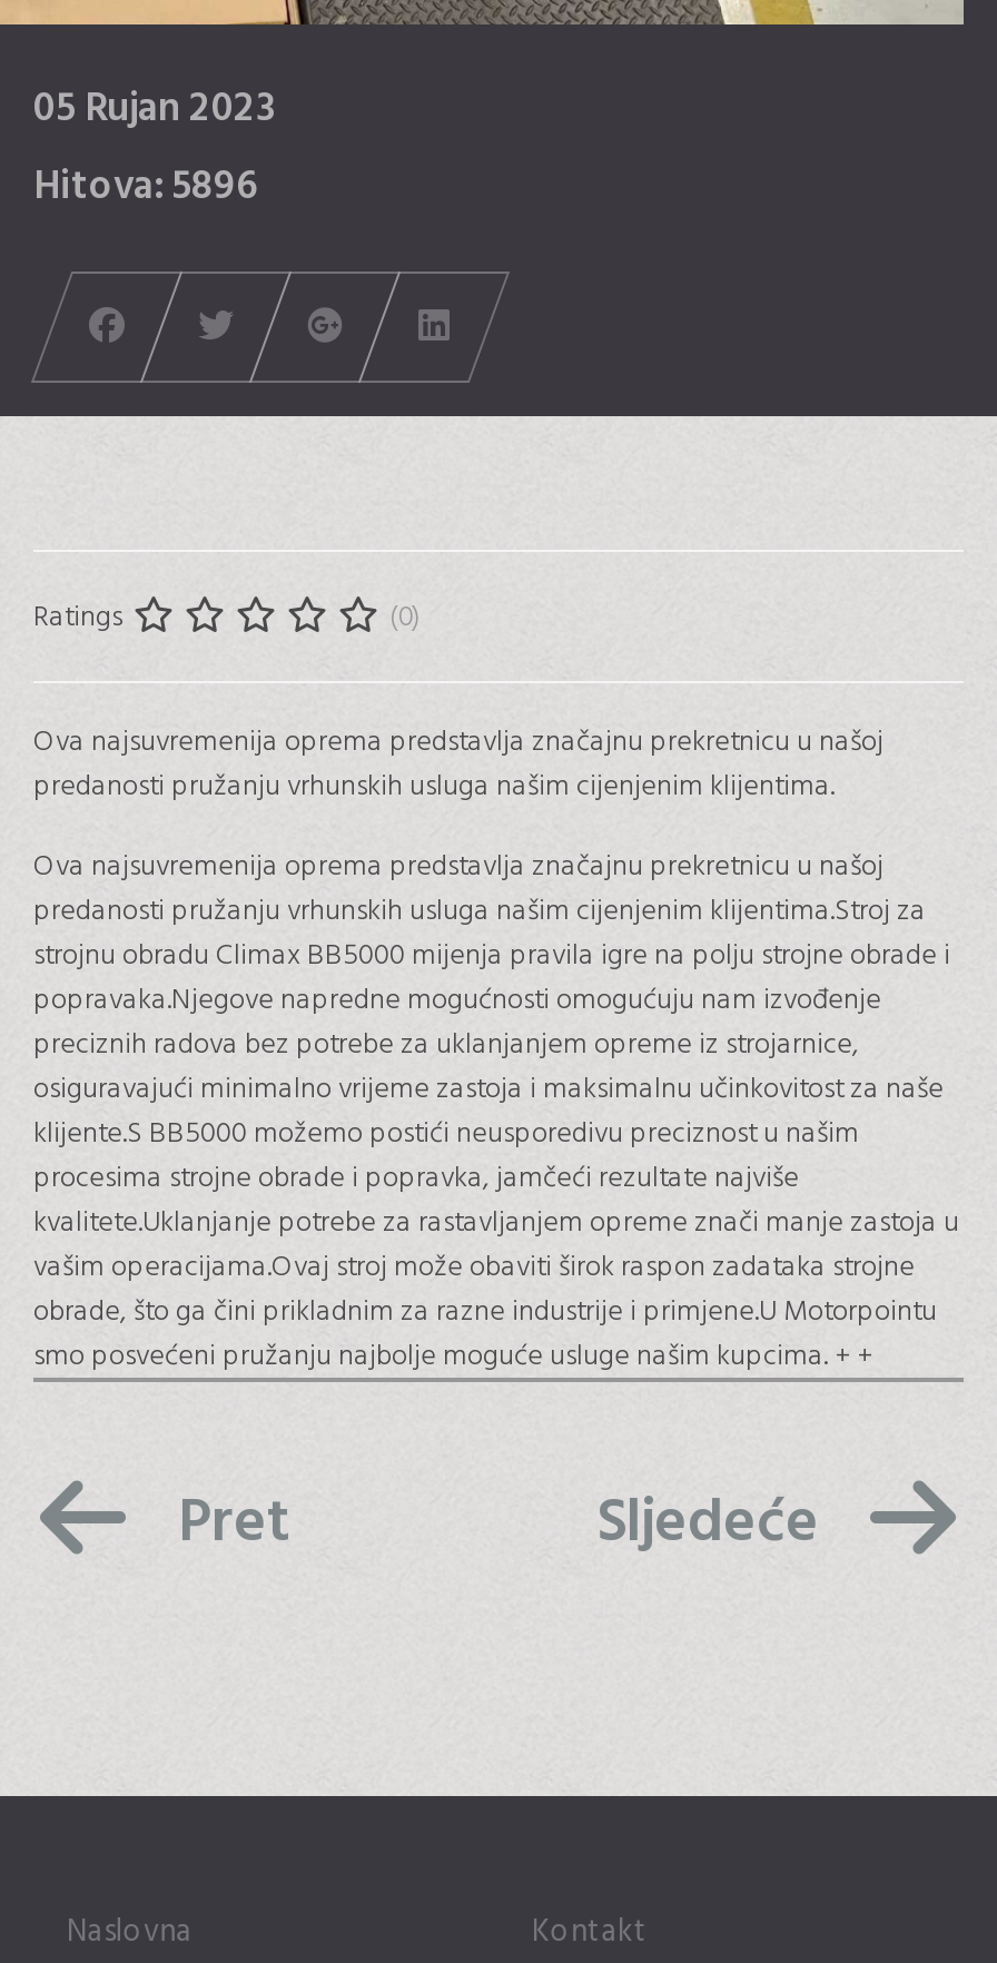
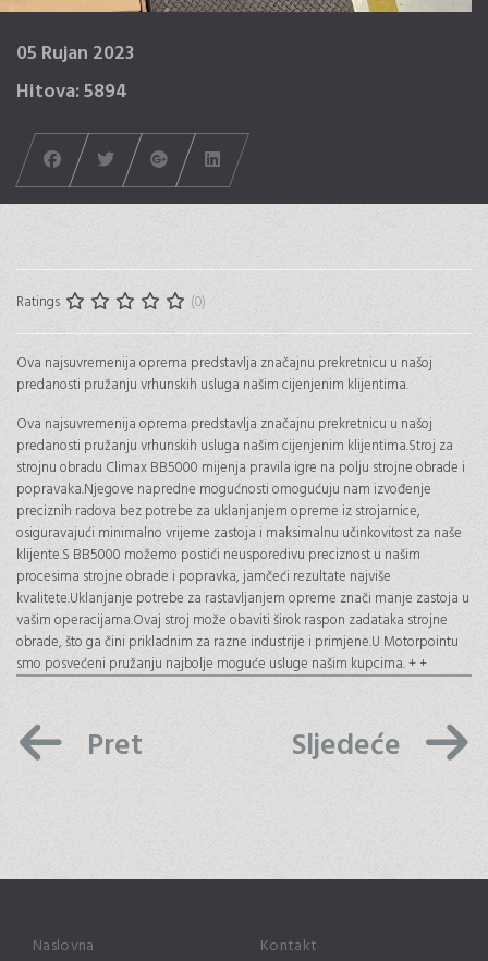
[33,154,258,219] Hitova: 5896 -> [16,75,127,107] Hitova: 5894

